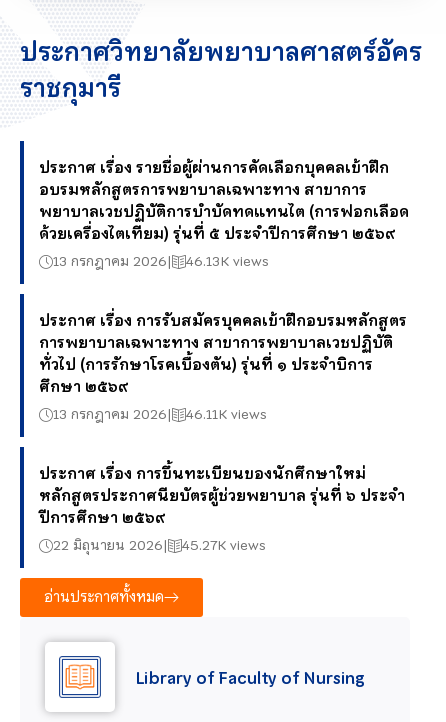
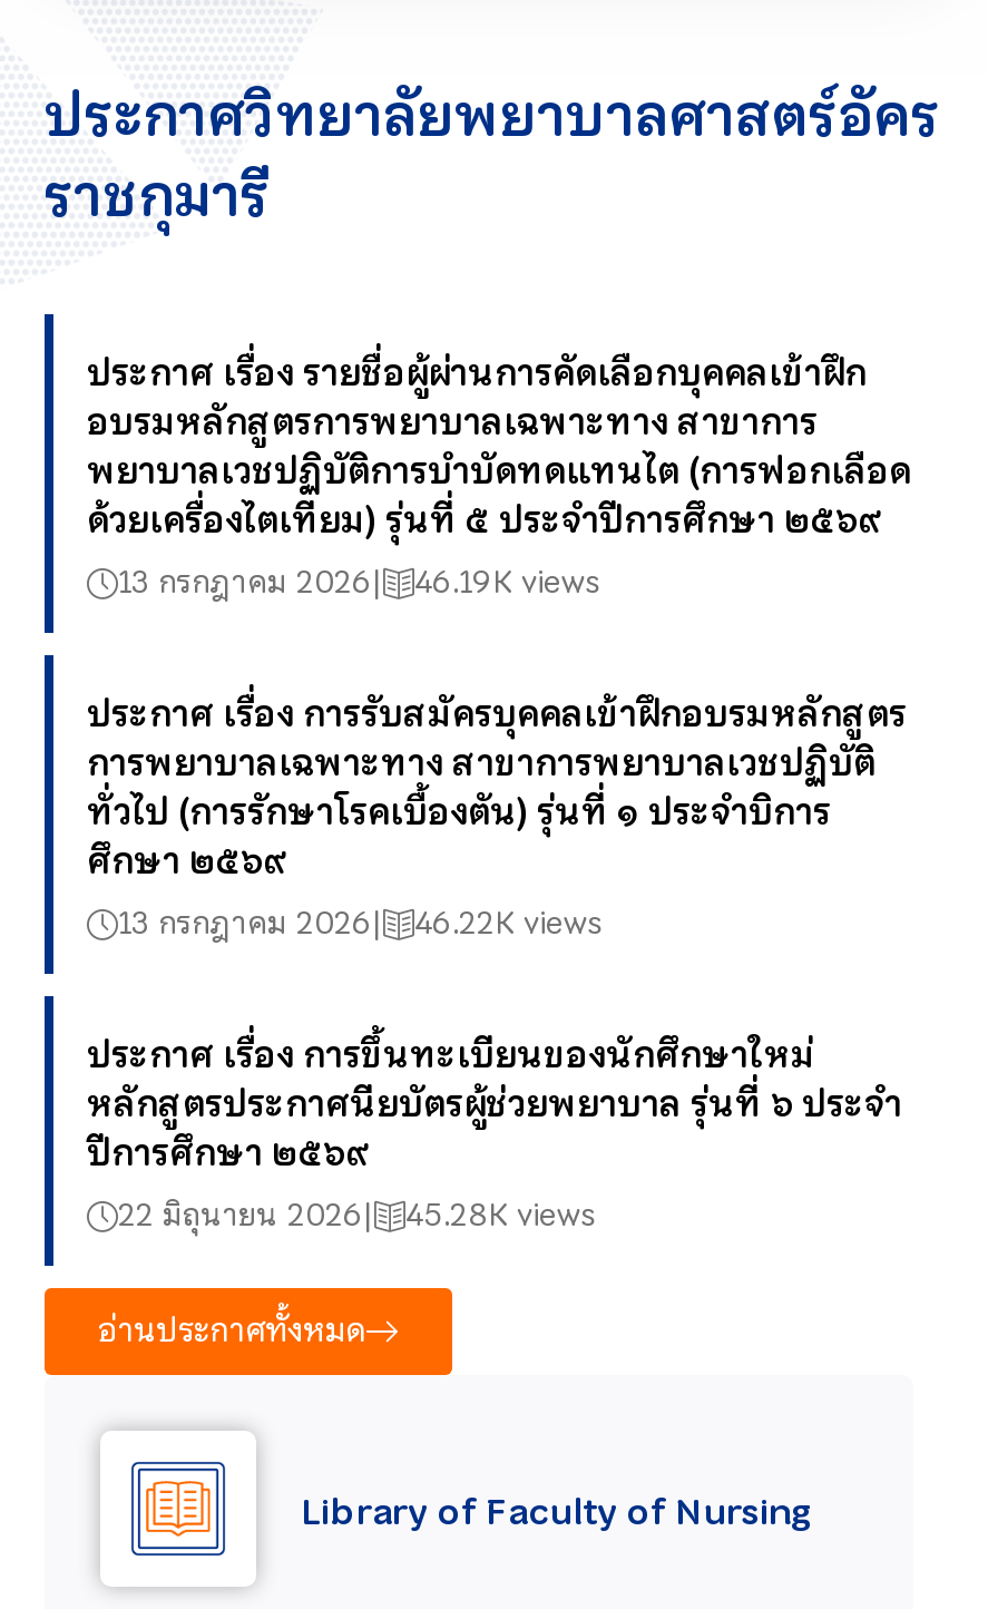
[53,250,269,272] 13 กรกฎาคม 2026 46.13K views -> [118,558,601,607] 13 กรกฎาคม 2026 46.19K views
[53,403,267,425] 13 กรกฎาคม 2026 46.11K views -> [118,899,604,948] 13 กรกฎาคม 2026 46.22K views
[53,534,266,556] 22 มิถุนายน 2026 45.27K views -> [118,1191,597,1240] 22 มิถุนายน 2026 45.28K views

